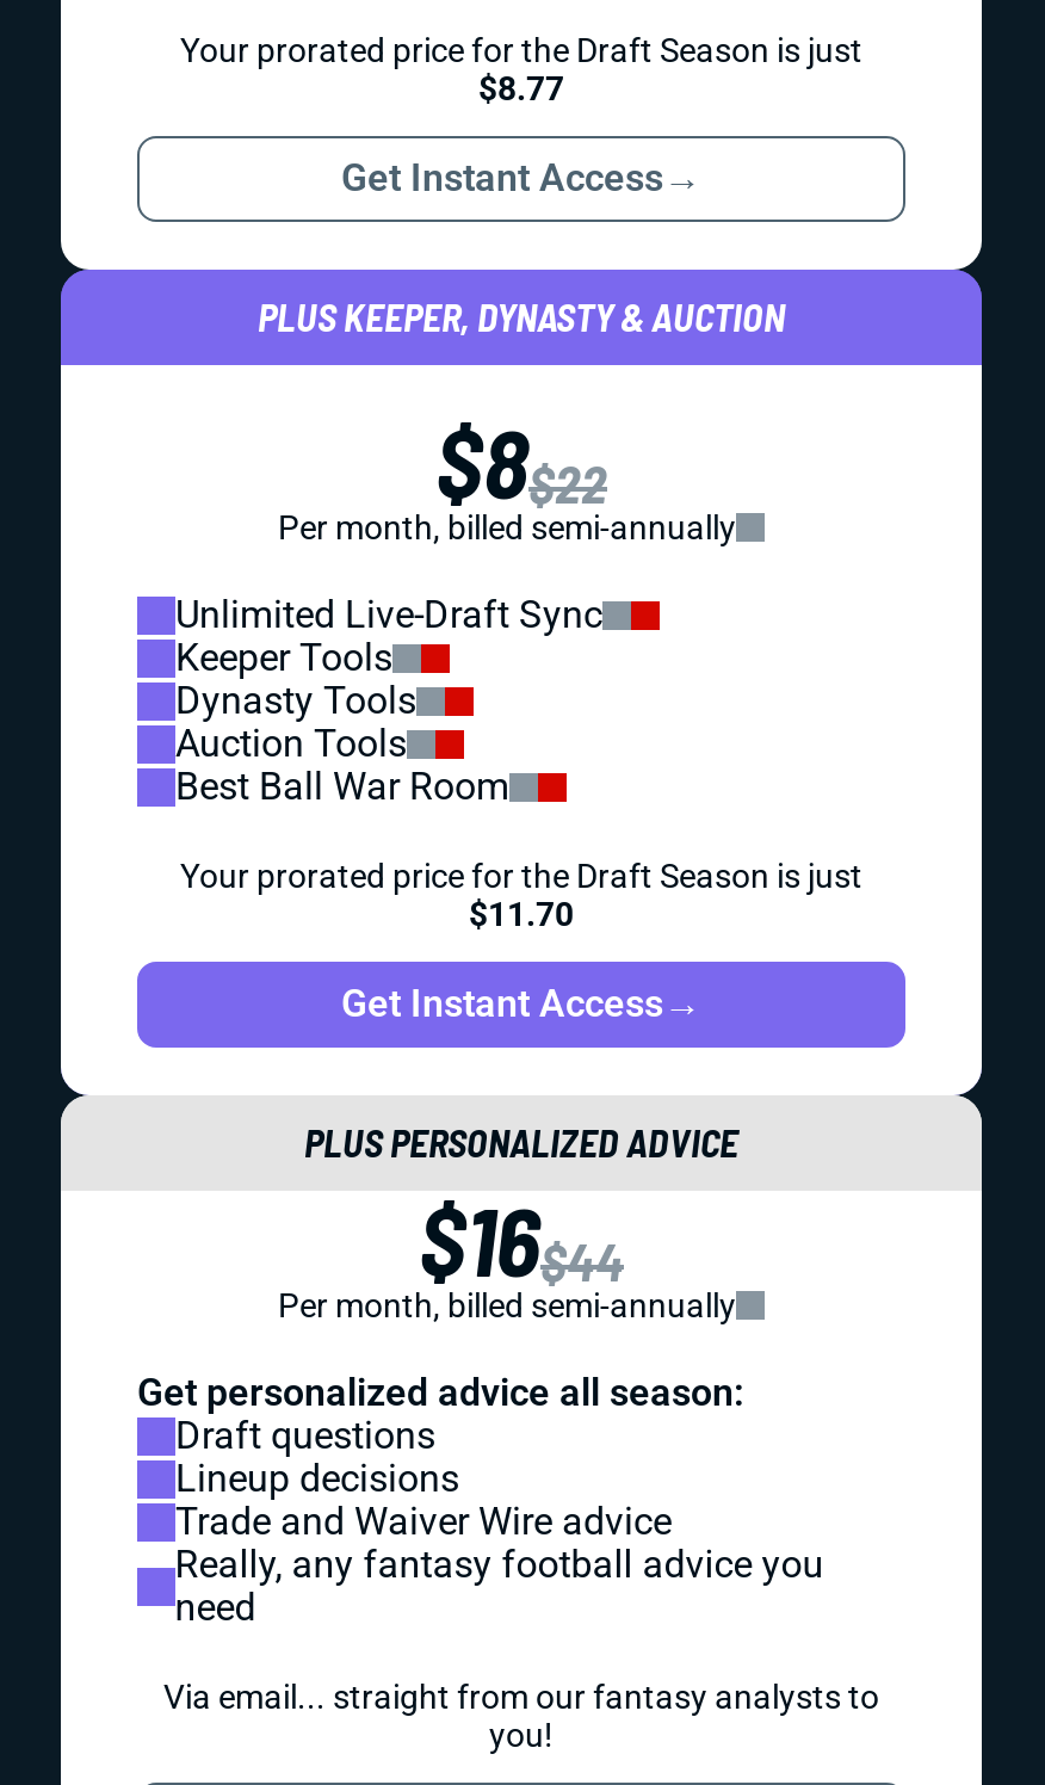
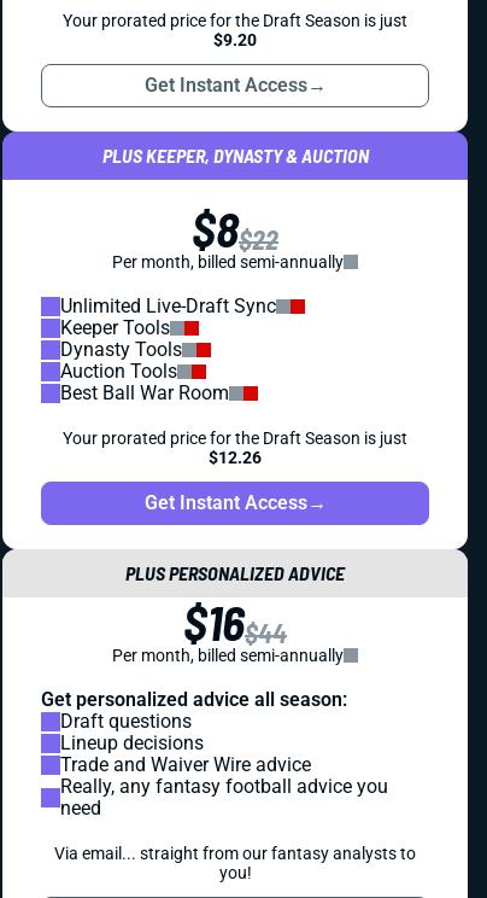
[478,69,564,107] $8.77 -> [213,30,257,49] $9.20
[469,895,574,933] $11.70 -> [209,448,262,467] $12.26

